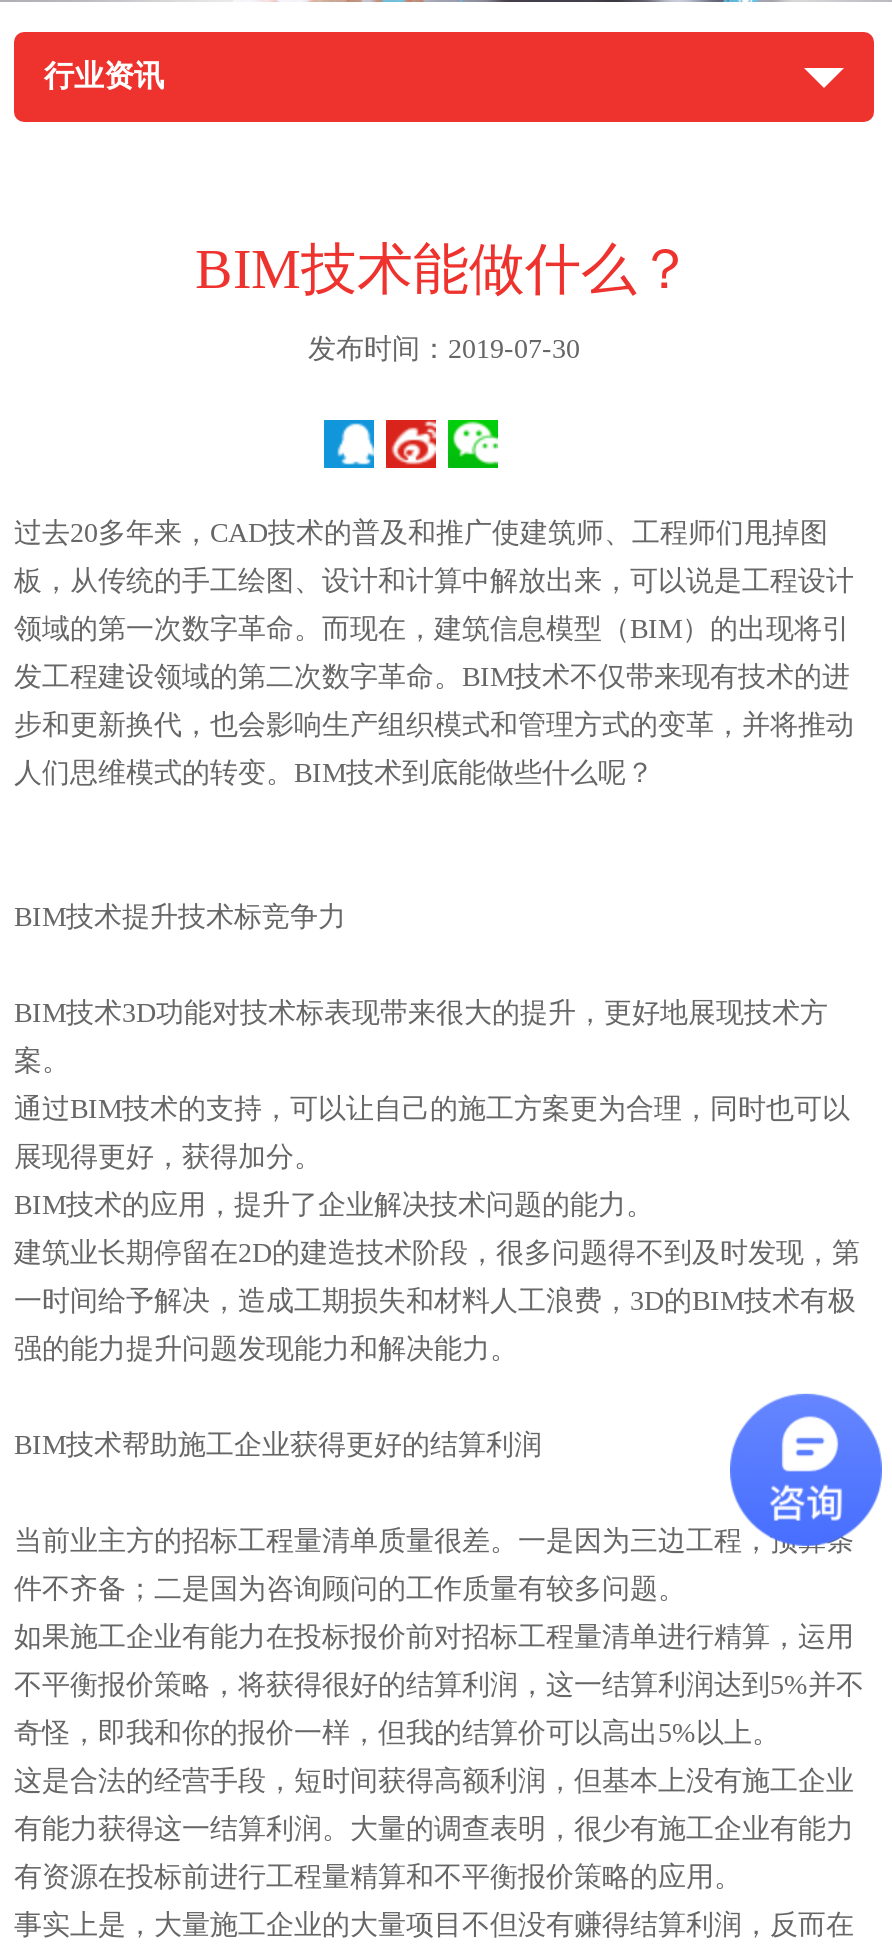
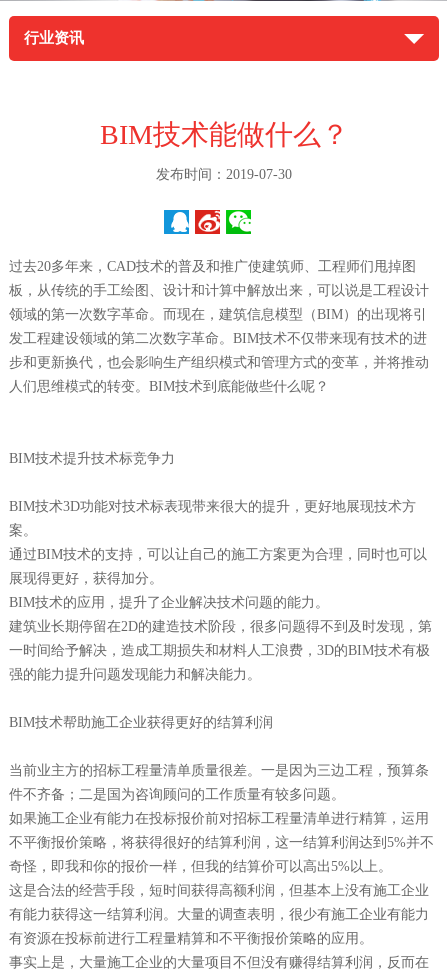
[728,1392,884,1524] [image] -> none

